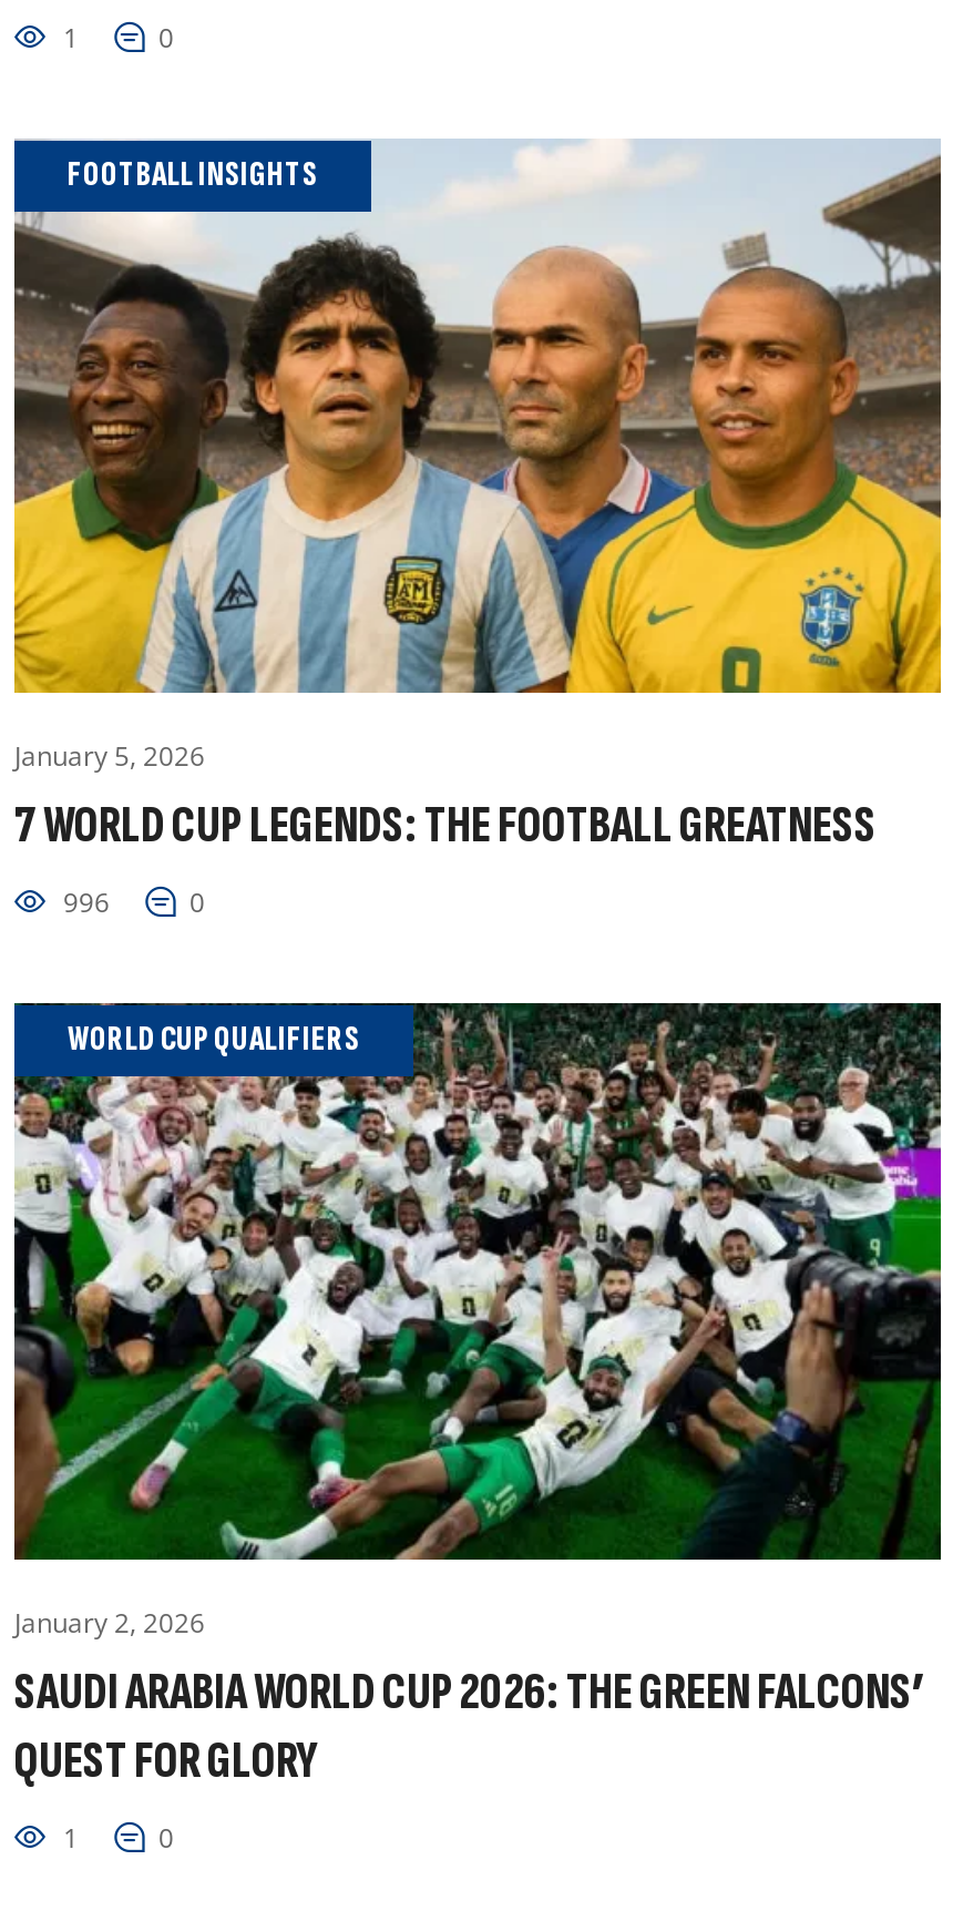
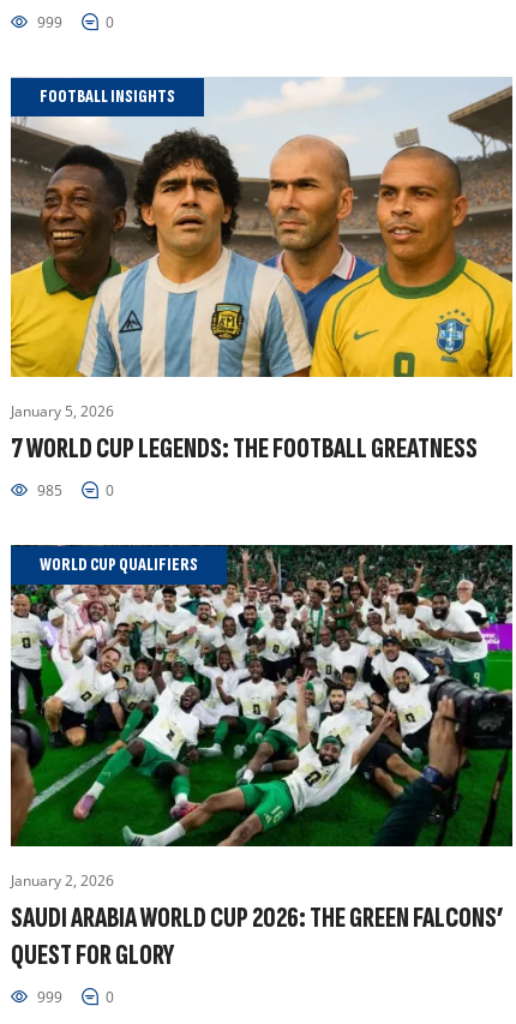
[63,18,79,56] 1 -> [37,12,62,32] 999
[63,884,110,922] 996 -> [37,481,62,501] 985
[63,1819,79,1857] 1 -> [37,987,62,1007] 999

